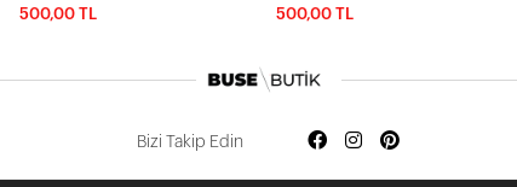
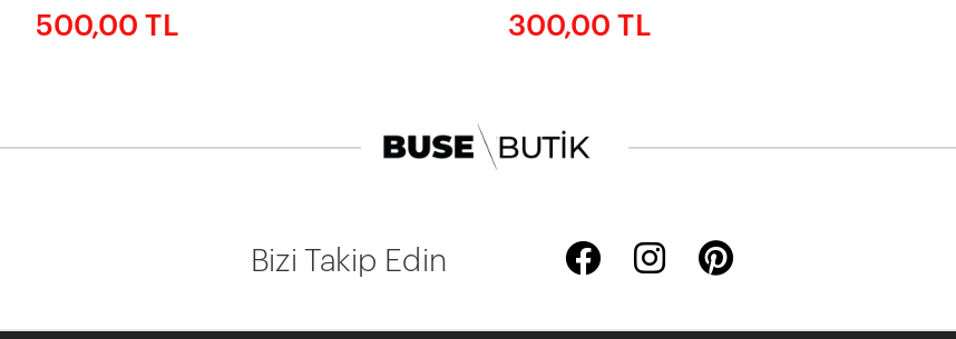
[276,5,354,21] 500,00 TL -> [508,10,651,39] 300,00 TL

